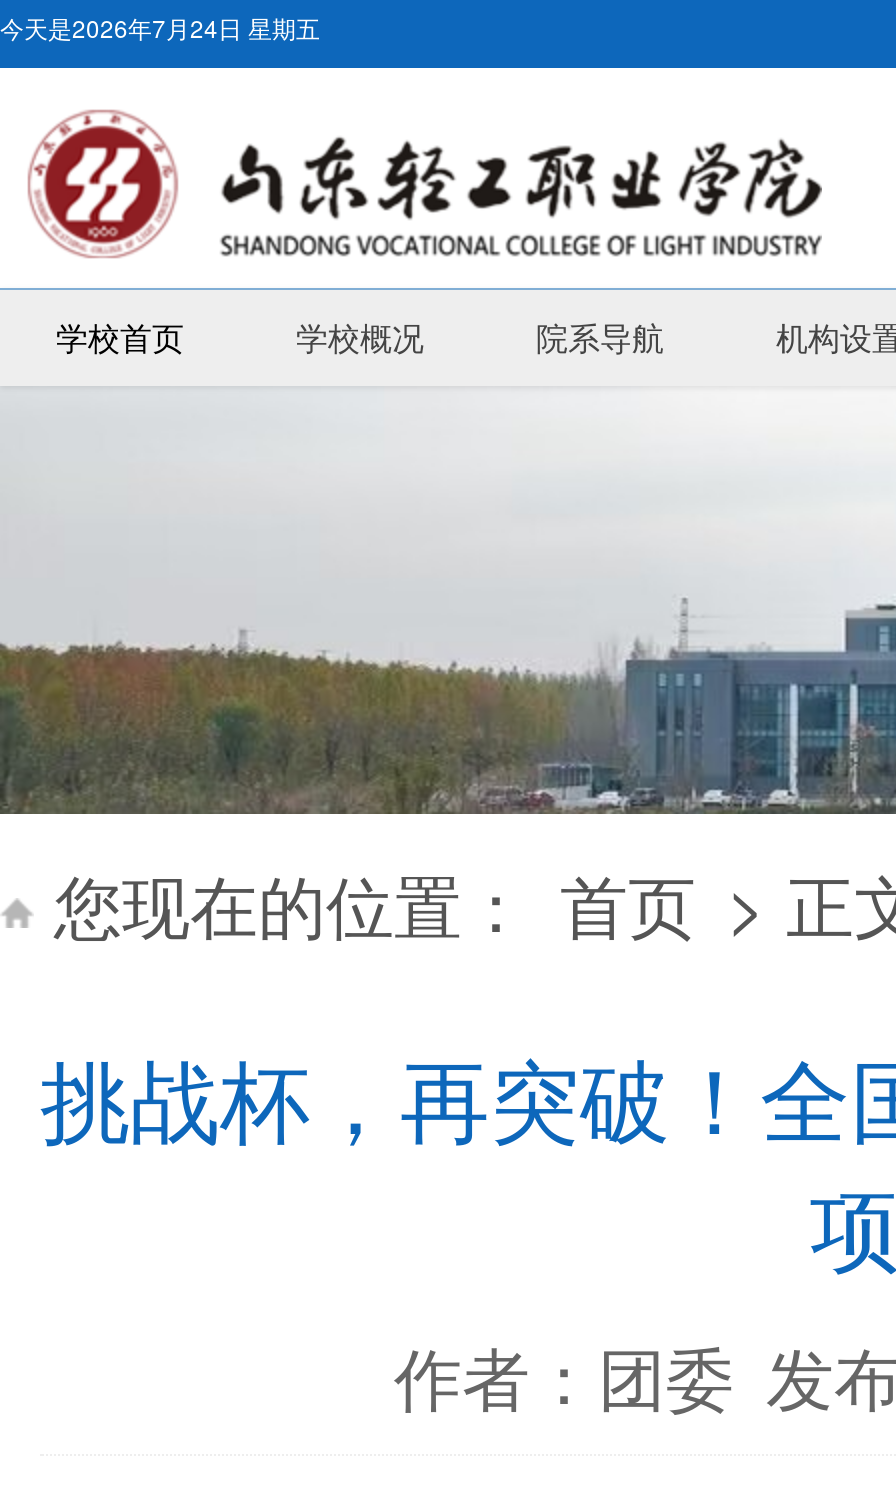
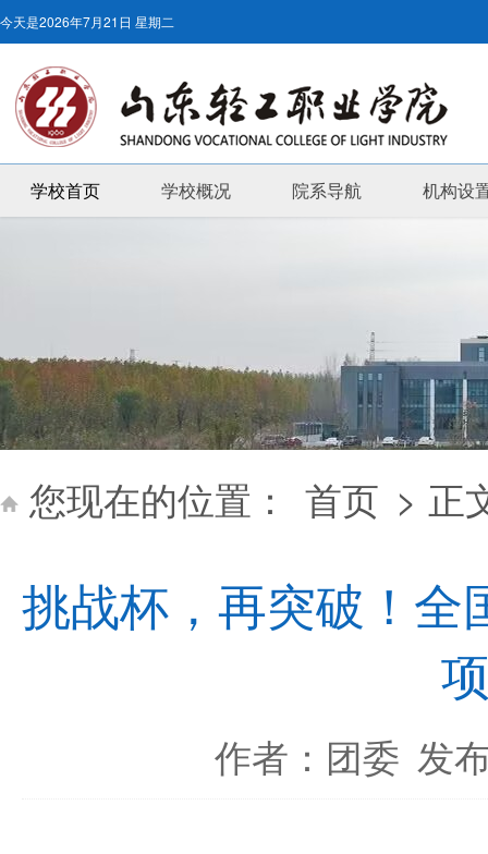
[0,10,320,44] 今天是2026年7月24日 星期五 -> [0,12,174,30] 今天是2026年7月21日 星期二

